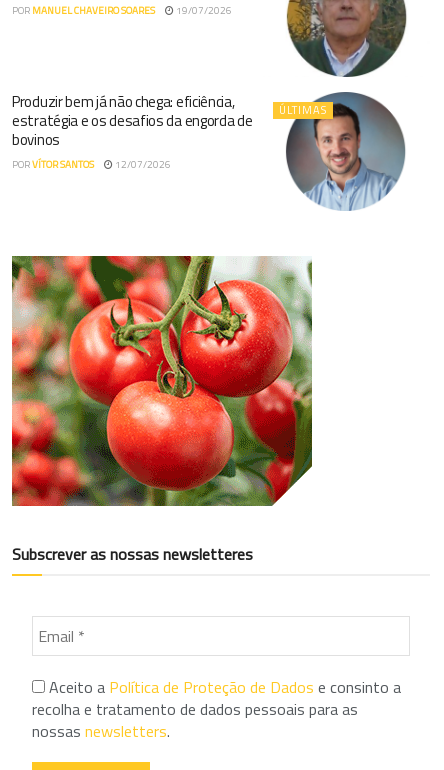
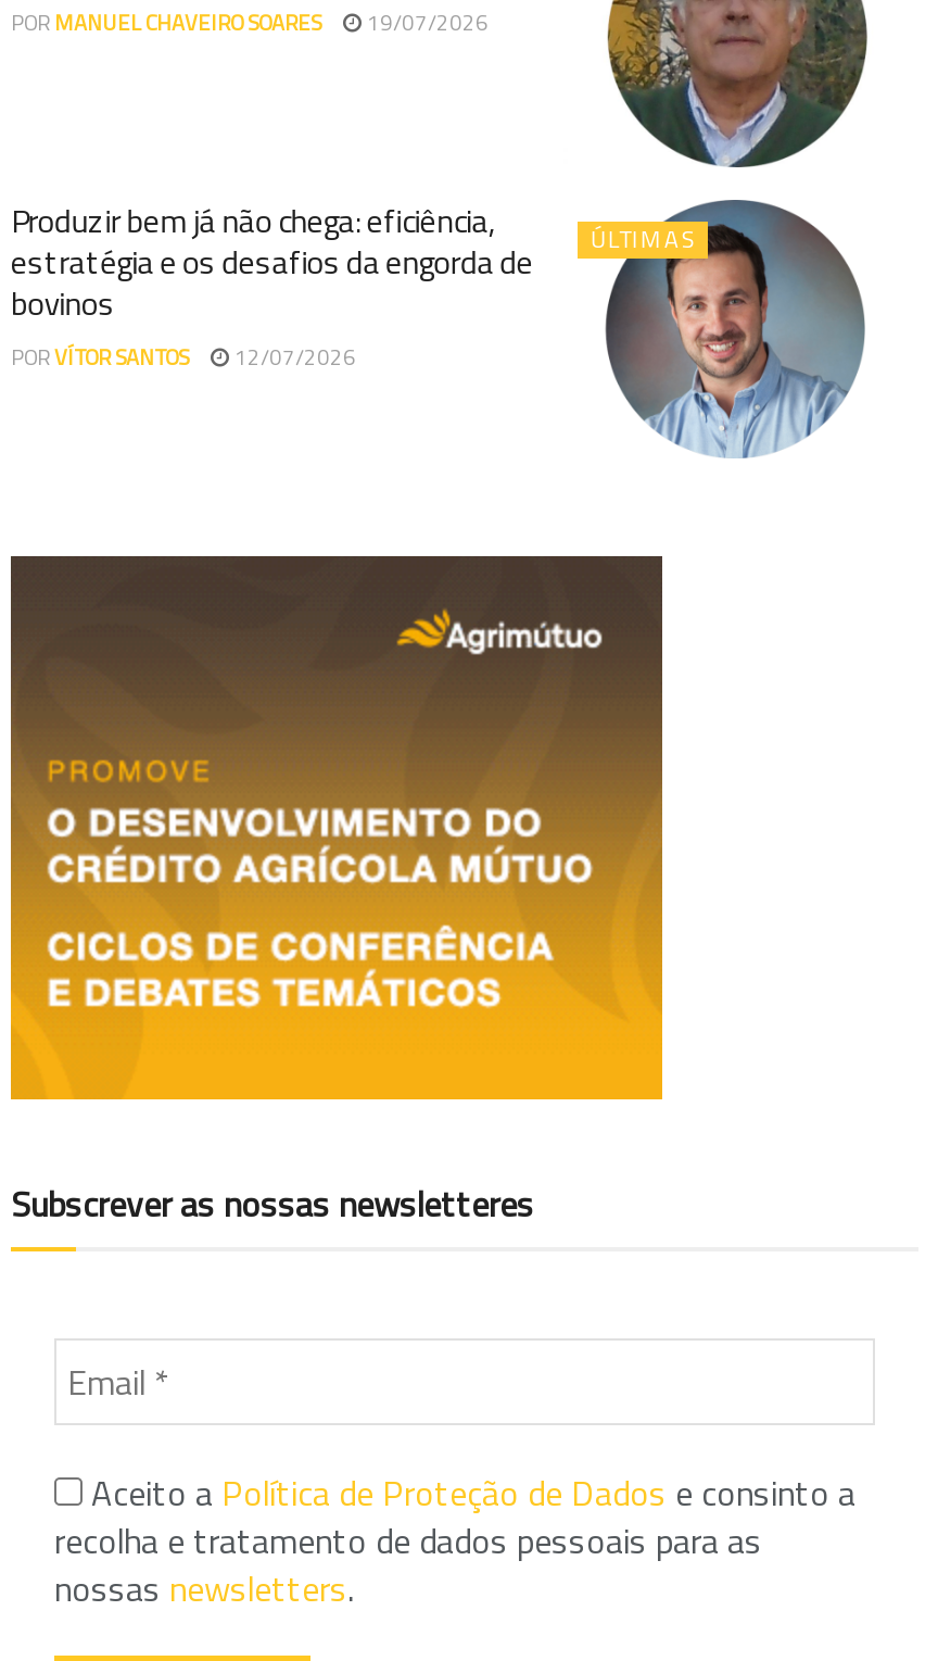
[11,255,313,507] [image] -> [9,554,664,1102] [image]

